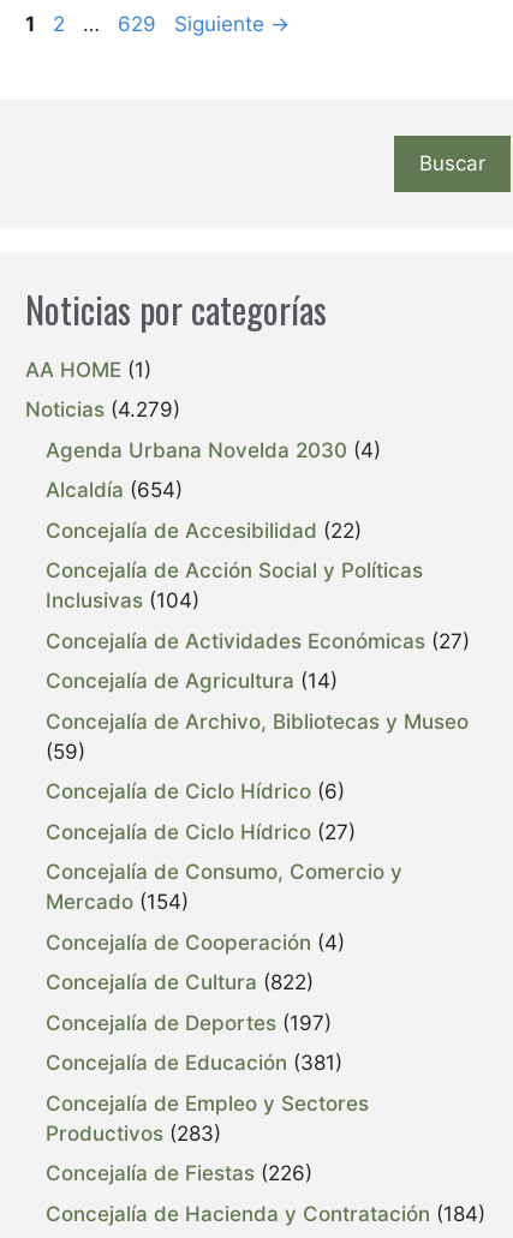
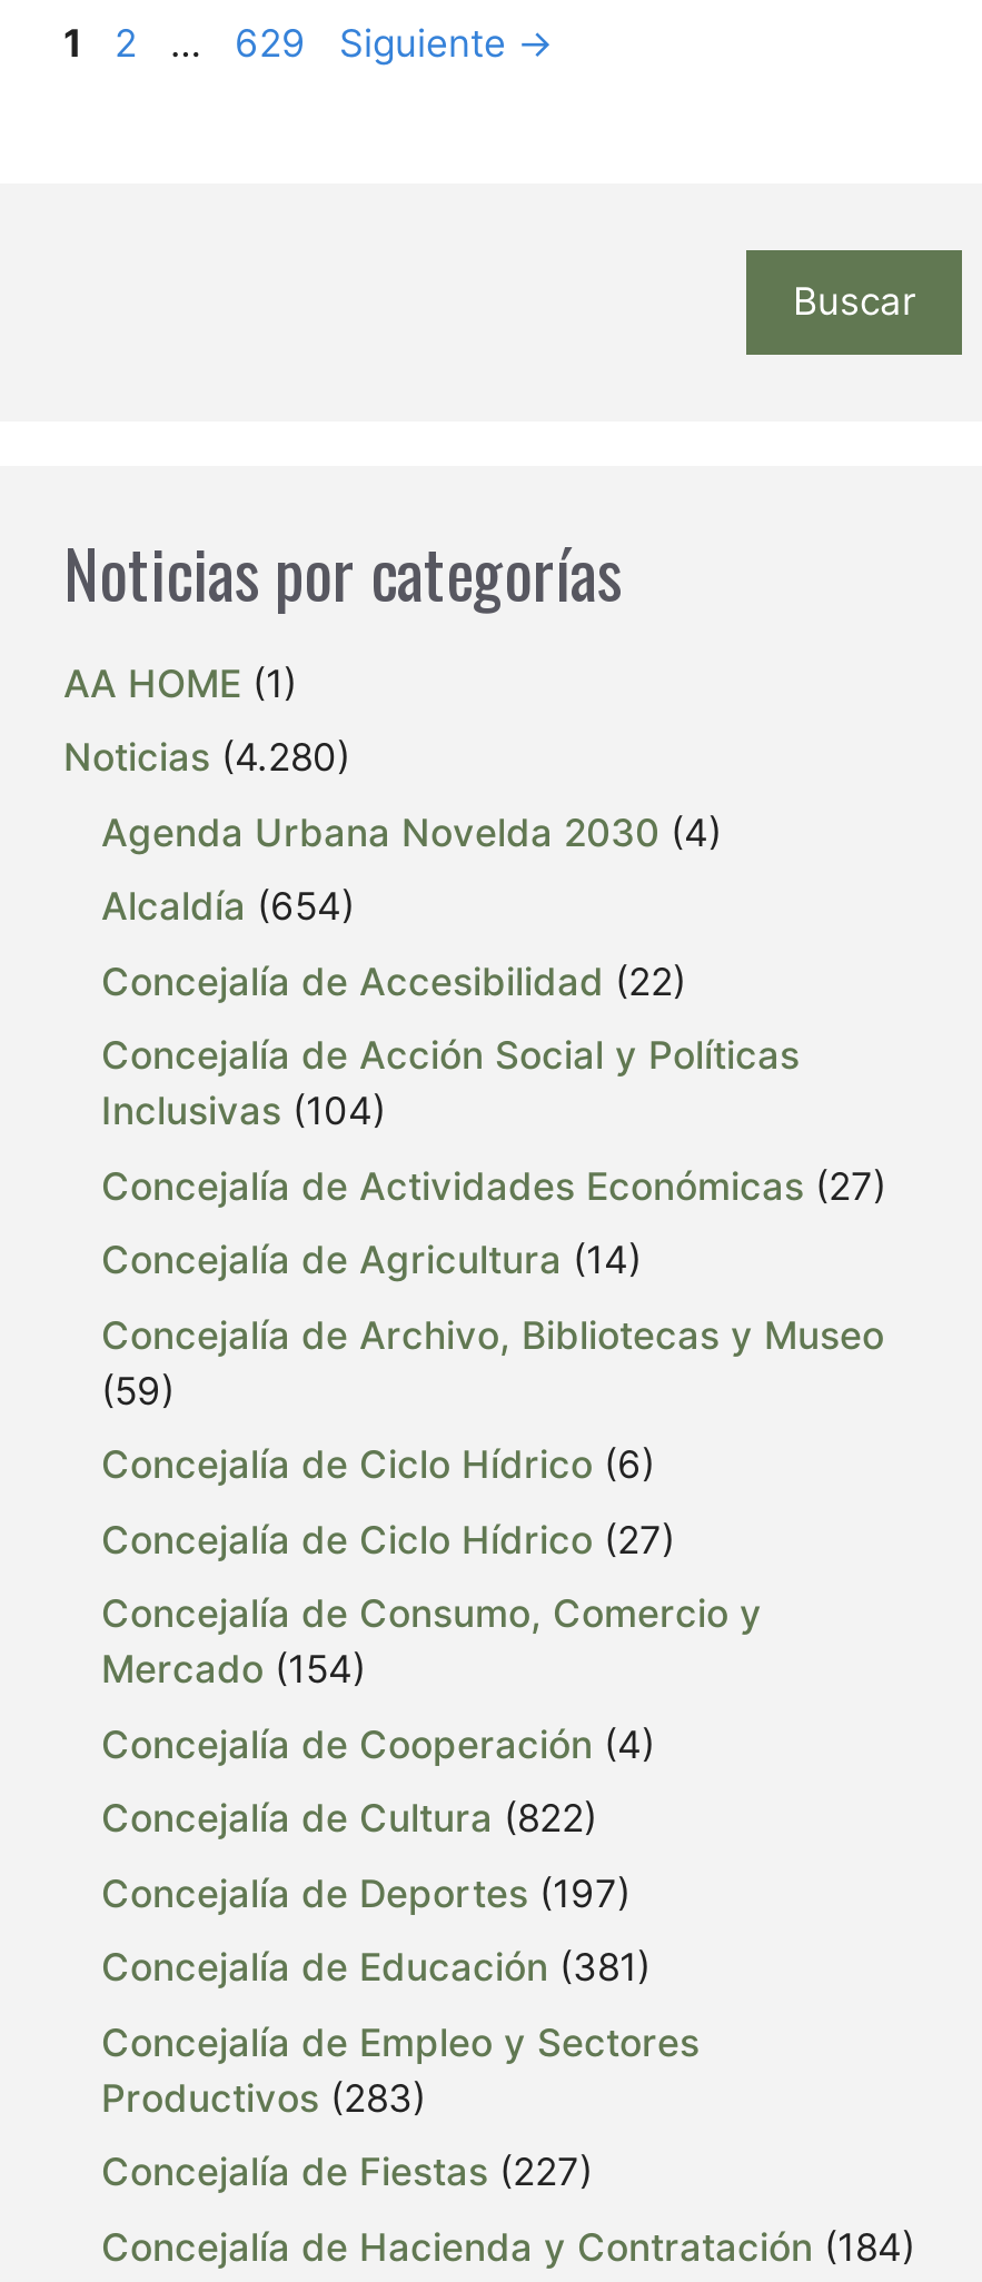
[25,398,180,422] Noticias (4.279) -> [63,735,350,780] Noticias (4.280)
[46,1161,312,1185] Concejalía de Fiestas (226) -> [101,2150,593,2194] Concejalía de Fiestas (227)

